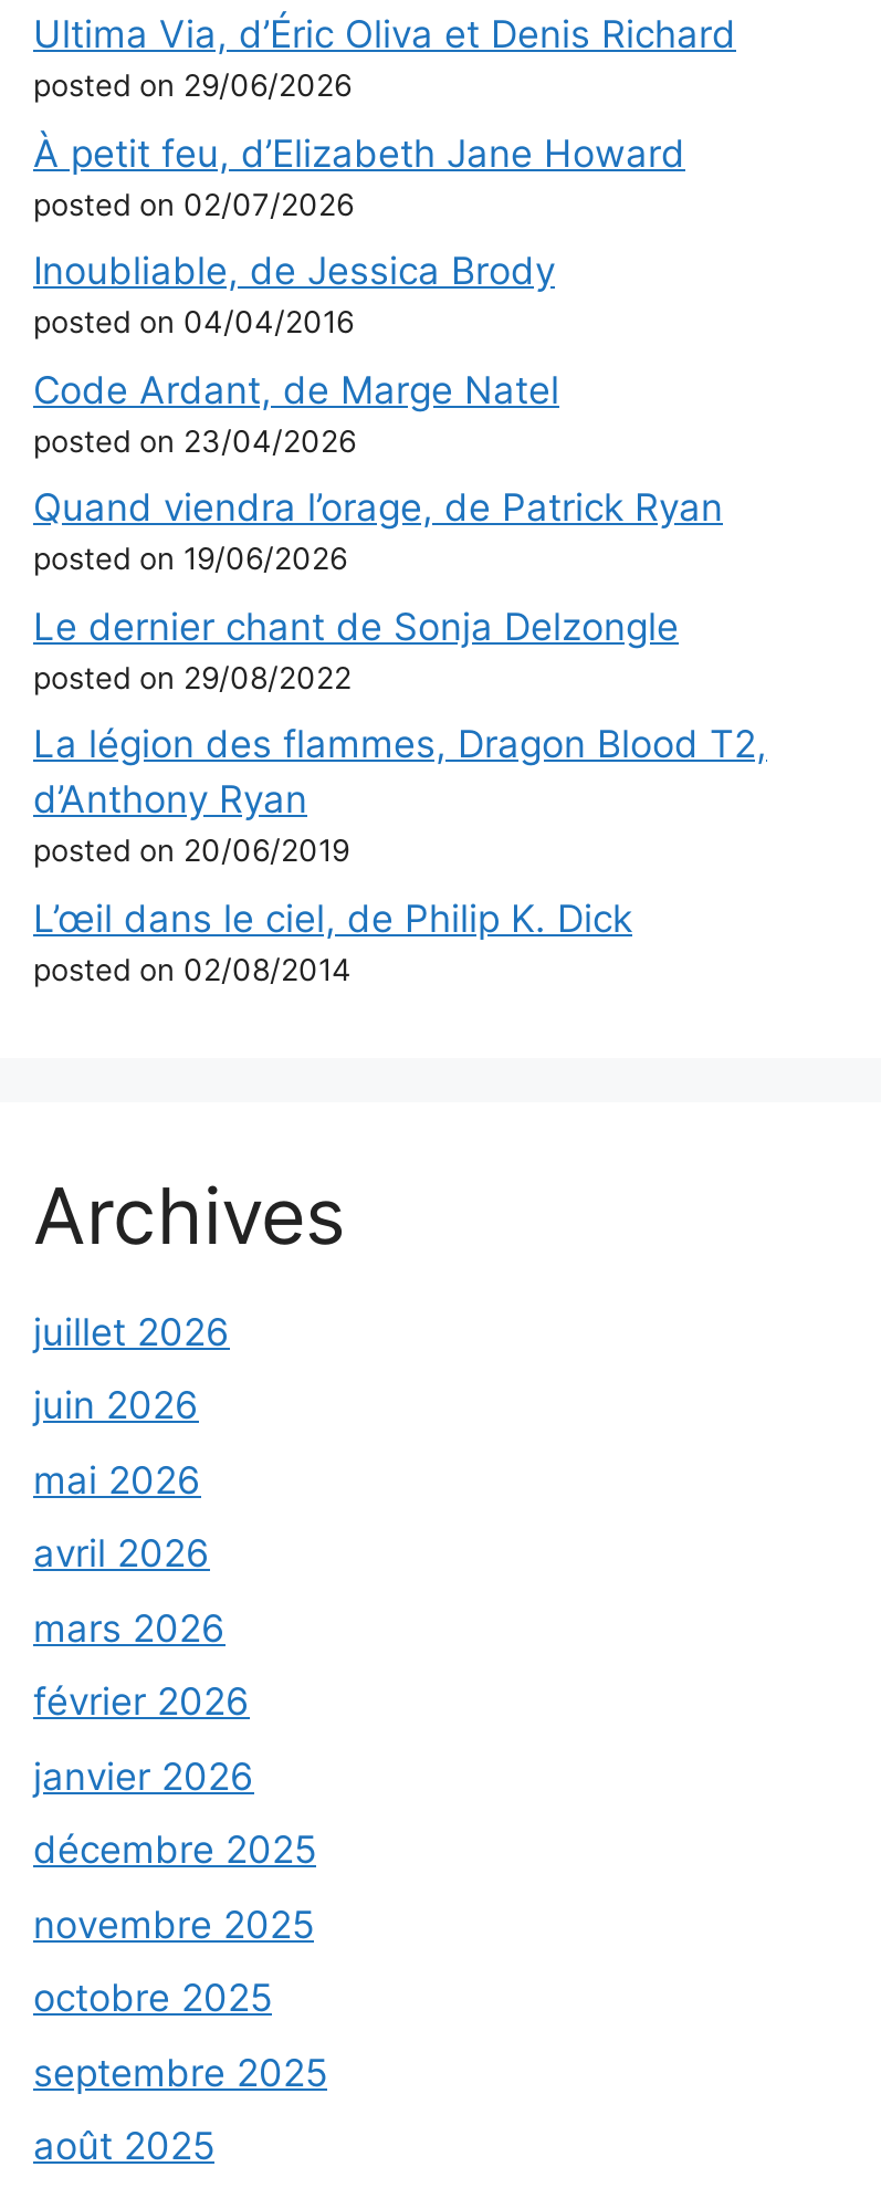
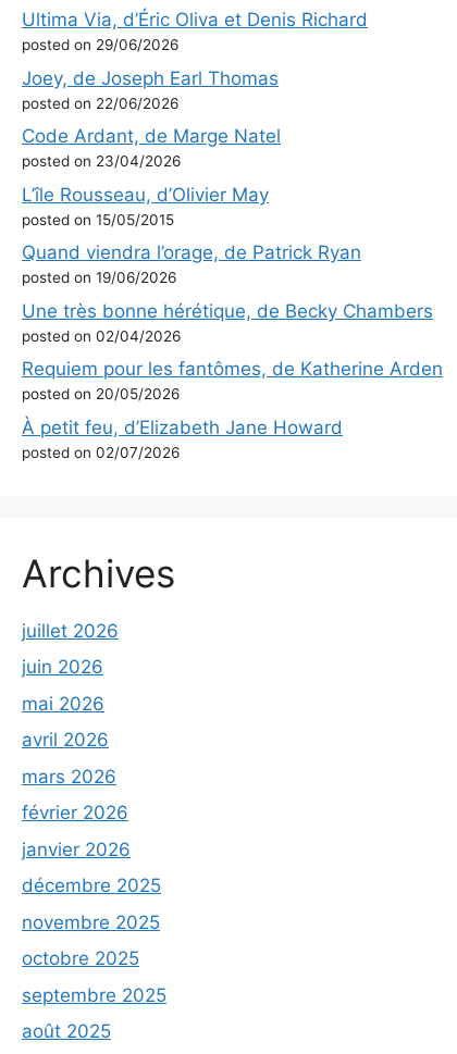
moved [33,130,685,221] -> [22,416,343,461]: À petit feu, d’Elizabeth Jane Howard | posted on 02/07/2026
[33,249,555,339] Inoubliable, de Jessica Brody | posted on 04/04/2016 -> [22,67,279,111] Joey, de Joseph Earl Thomas | posted on 22/06/2026
moved [33,367,559,458] -> [22,125,281,170]: Code Ardant, de Marge Natel | posted on 23/04/2026
none -> [22,183,269,228] L’île Rousseau, d’Olivier May | posted on 15/05/2015
[33,604,679,694] Le dernier chant de Sonja Delzongle | posted on 29/08/2022 -> [22,300,433,344] Une très bonne hérétique, de Becky Chambers | posted on 02/04/2026
[33,722,767,868] La légion des flammes, Dragon Blood T2, | d’Anthony Ryan | posted on 20/06/2019 -> [22,358,443,402] Requiem pour les fantômes, de Katherine Arden | posted on 20/05/2026
[33,896,632,986] L’œil dans le ciel, de Philip K. Dick | posted on 02/08/2014 -> none

